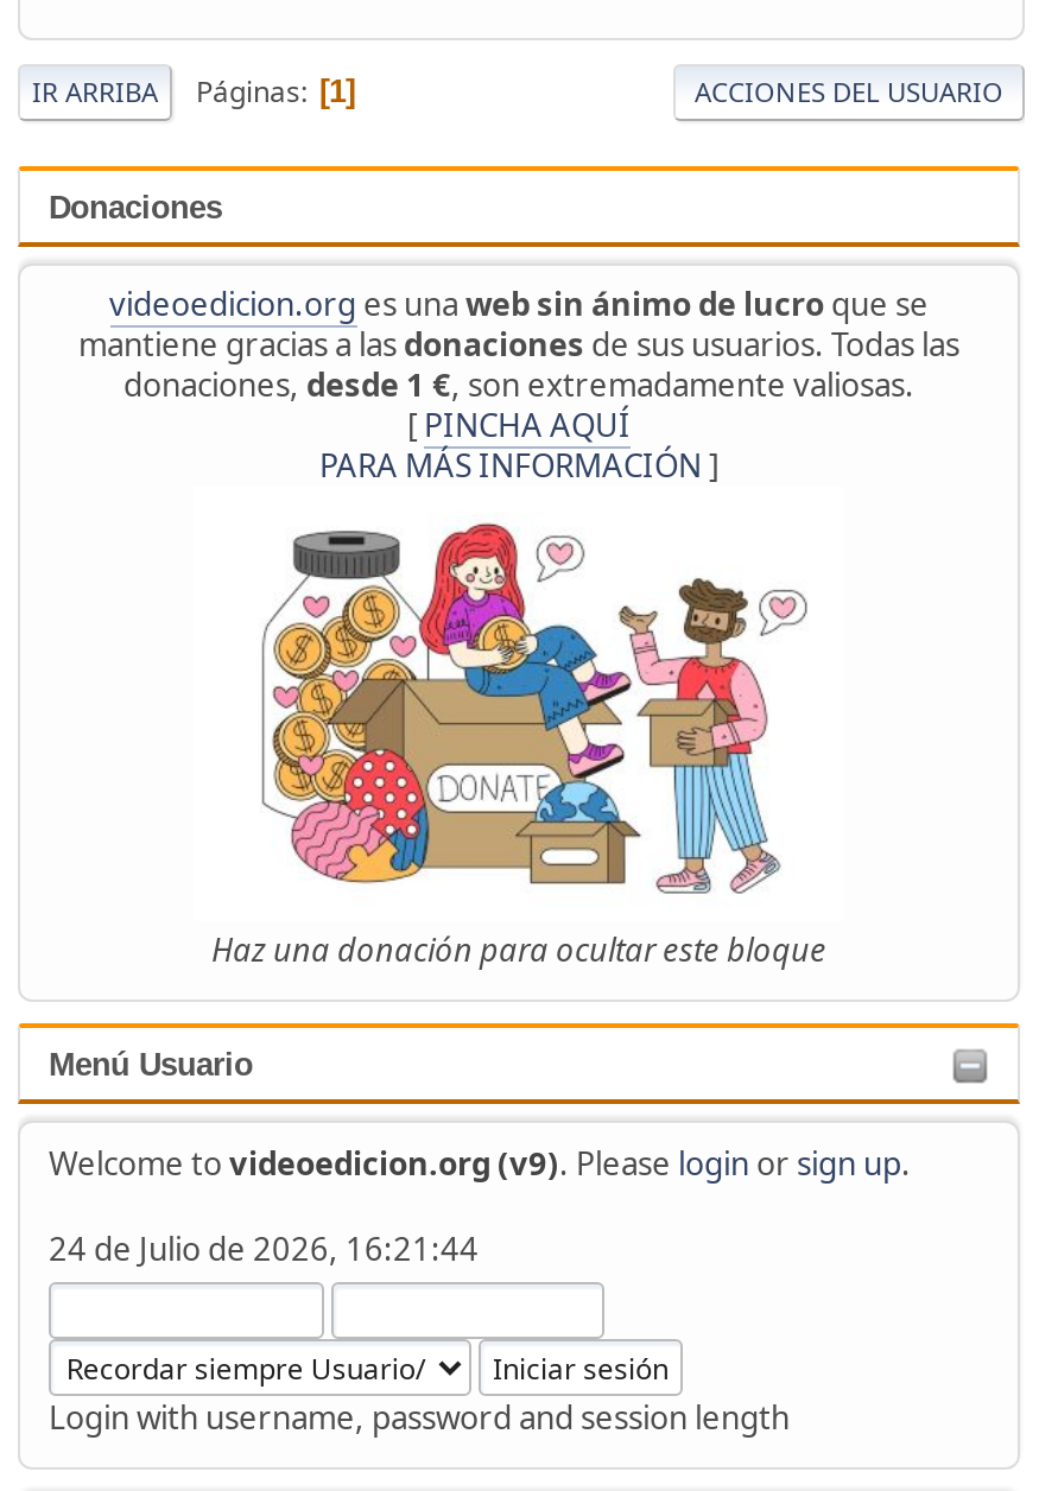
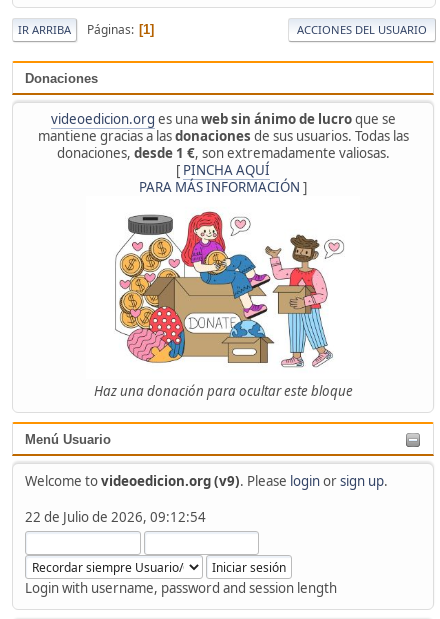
[49,1226,479,1269] 24 de Julio de 2026, 16:21:44 -> [25,507,206,525] 22 de Julio de 2026, 09:12:54

